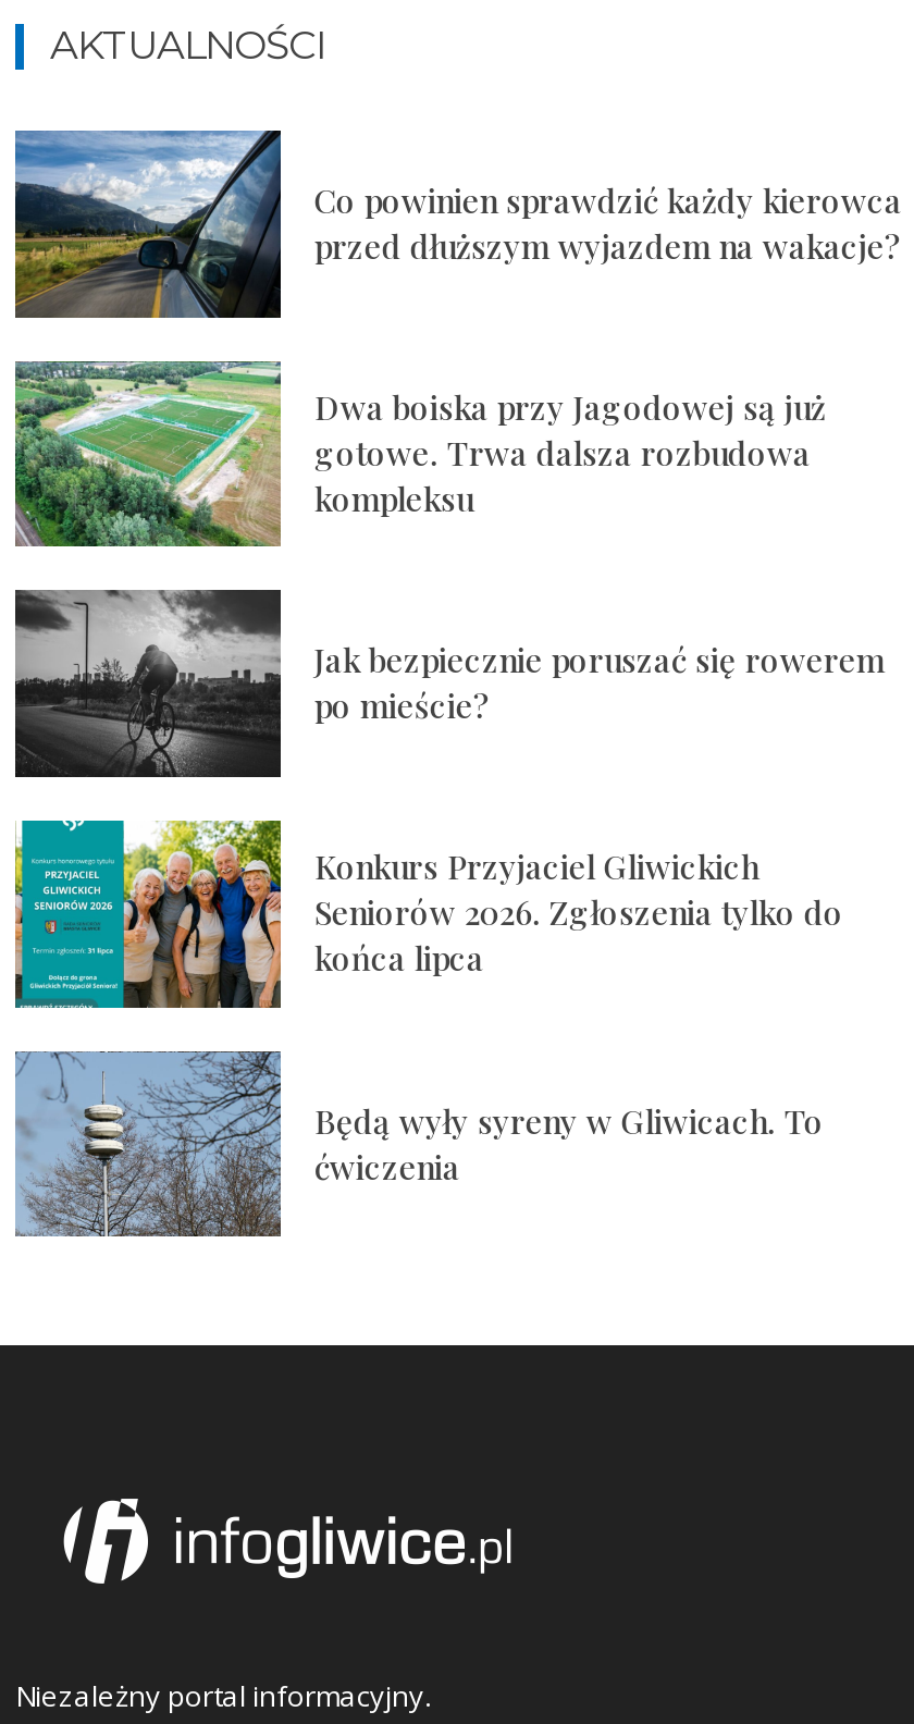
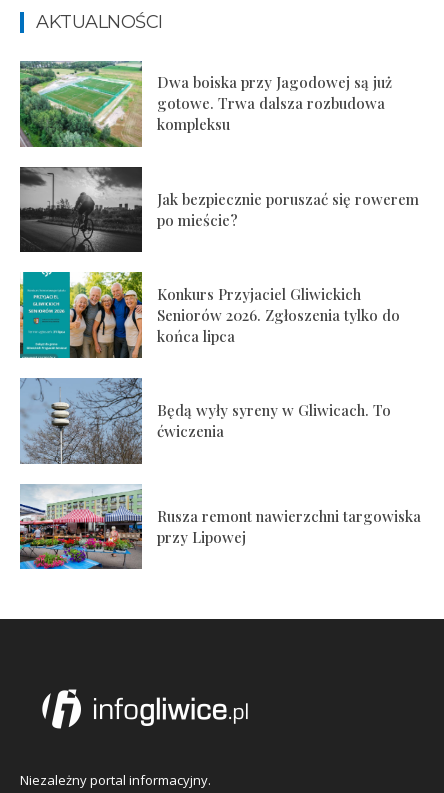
[13,131,902,320] [image] | Co powinien sprawdzić każdy kierowca | przed dłuższym wyjazdem na wakacje? -> none
moved [11,357,884,1188] -> [18,59,419,441]: [image] | Dwa boiska przy Jagodowej są już | gotowe. Trwa dalsza rozbudowa | ... | Będą wyły syreny w Gliwicach. To | ćwiczenia
none -> [19,485,421,570] [image] | Rusza remont nawierzchni targowiska | przy Lipowej

